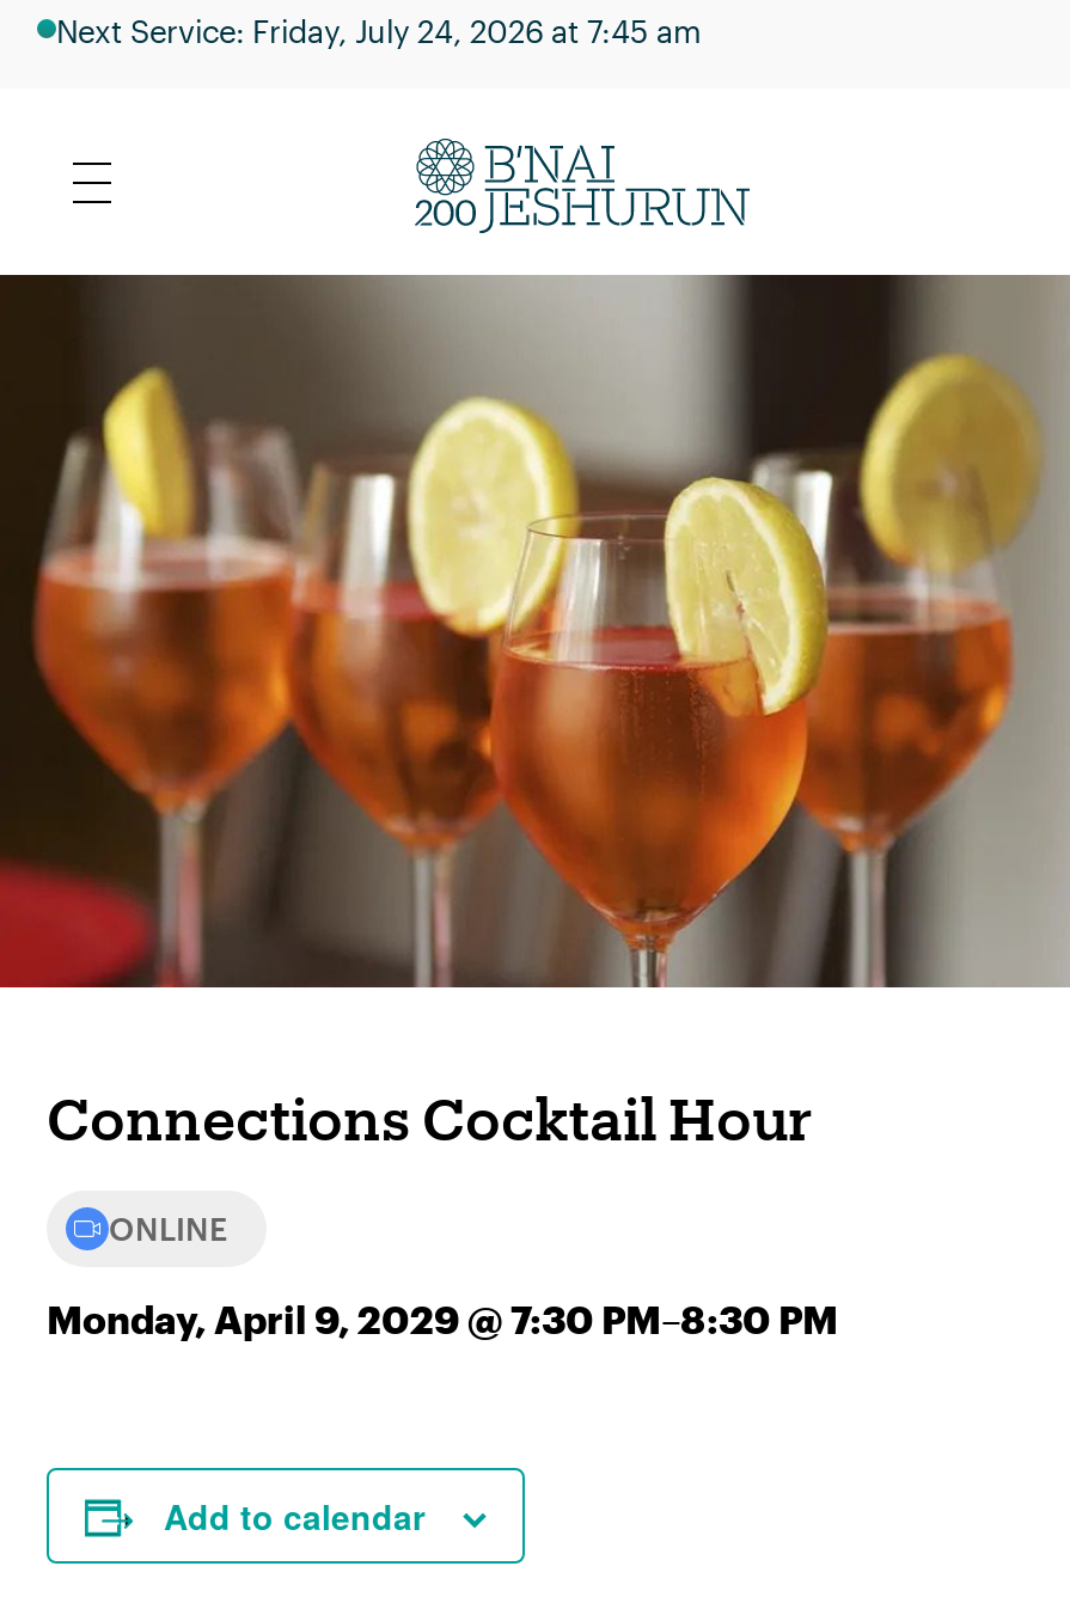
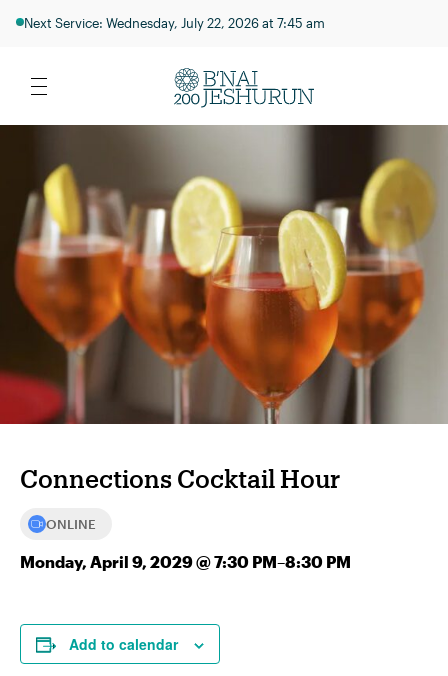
[56,11,702,47] Next Service: Friday, July 24, 2026 at 7:45 am -> [24,15,325,30] Next Service: Wednesday, July 22, 2026 at 7:45 am

